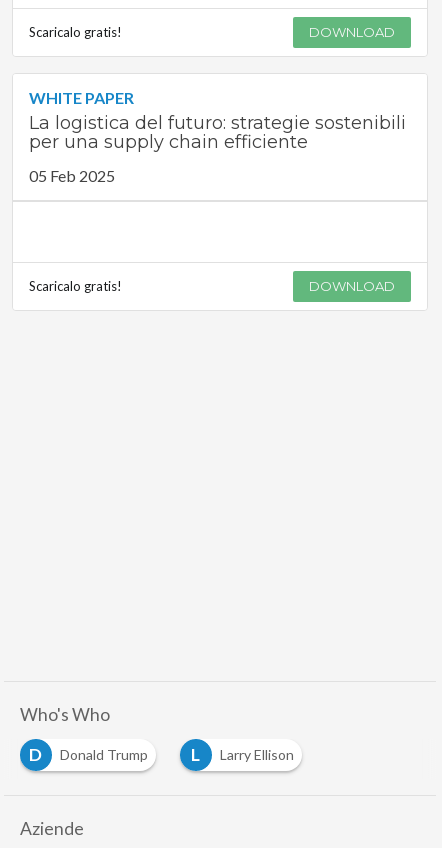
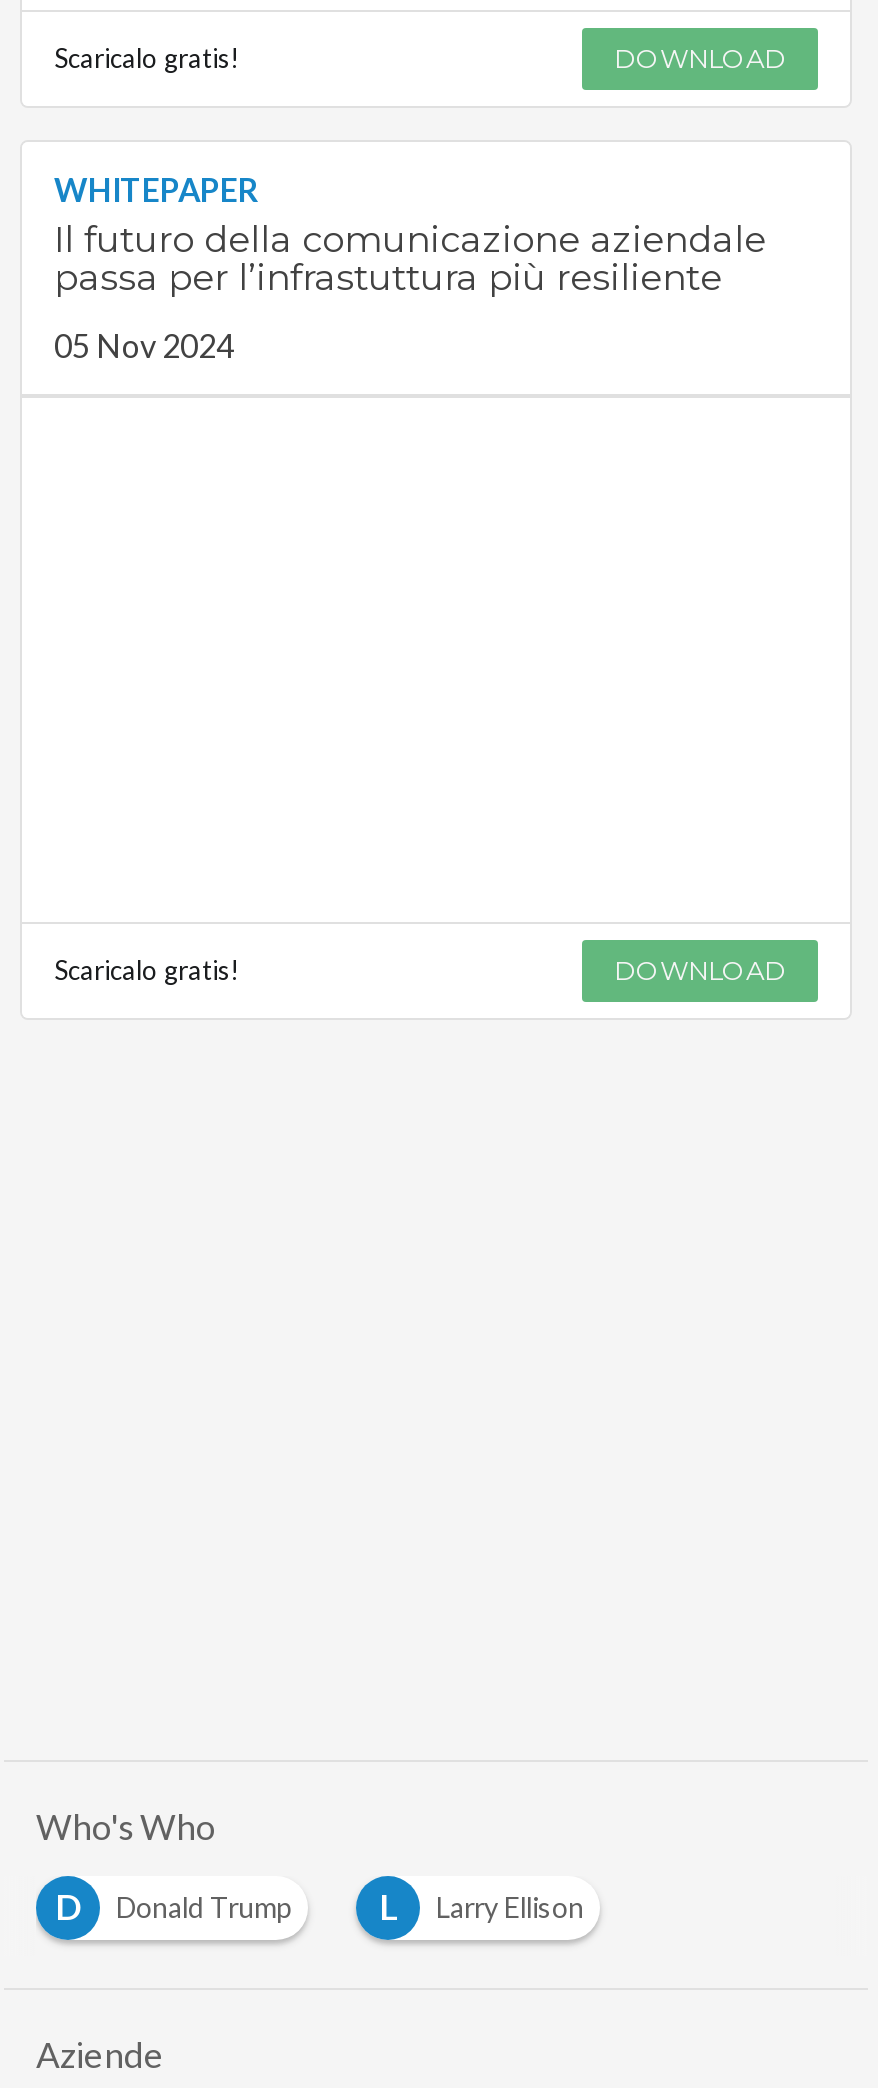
[29,88,406,153] WHITE PAPER | La logistica del futuro: strategie sostenibili | per una supply chain efficiente -> [54,169,766,299] WHITEPAPER | Il futuro della comunicazione aziendale | passa per l’infrastuttura più resiliente
[29,166,115,185] 05 Feb 2025 -> [54,325,234,363] 05 Nov 2024

